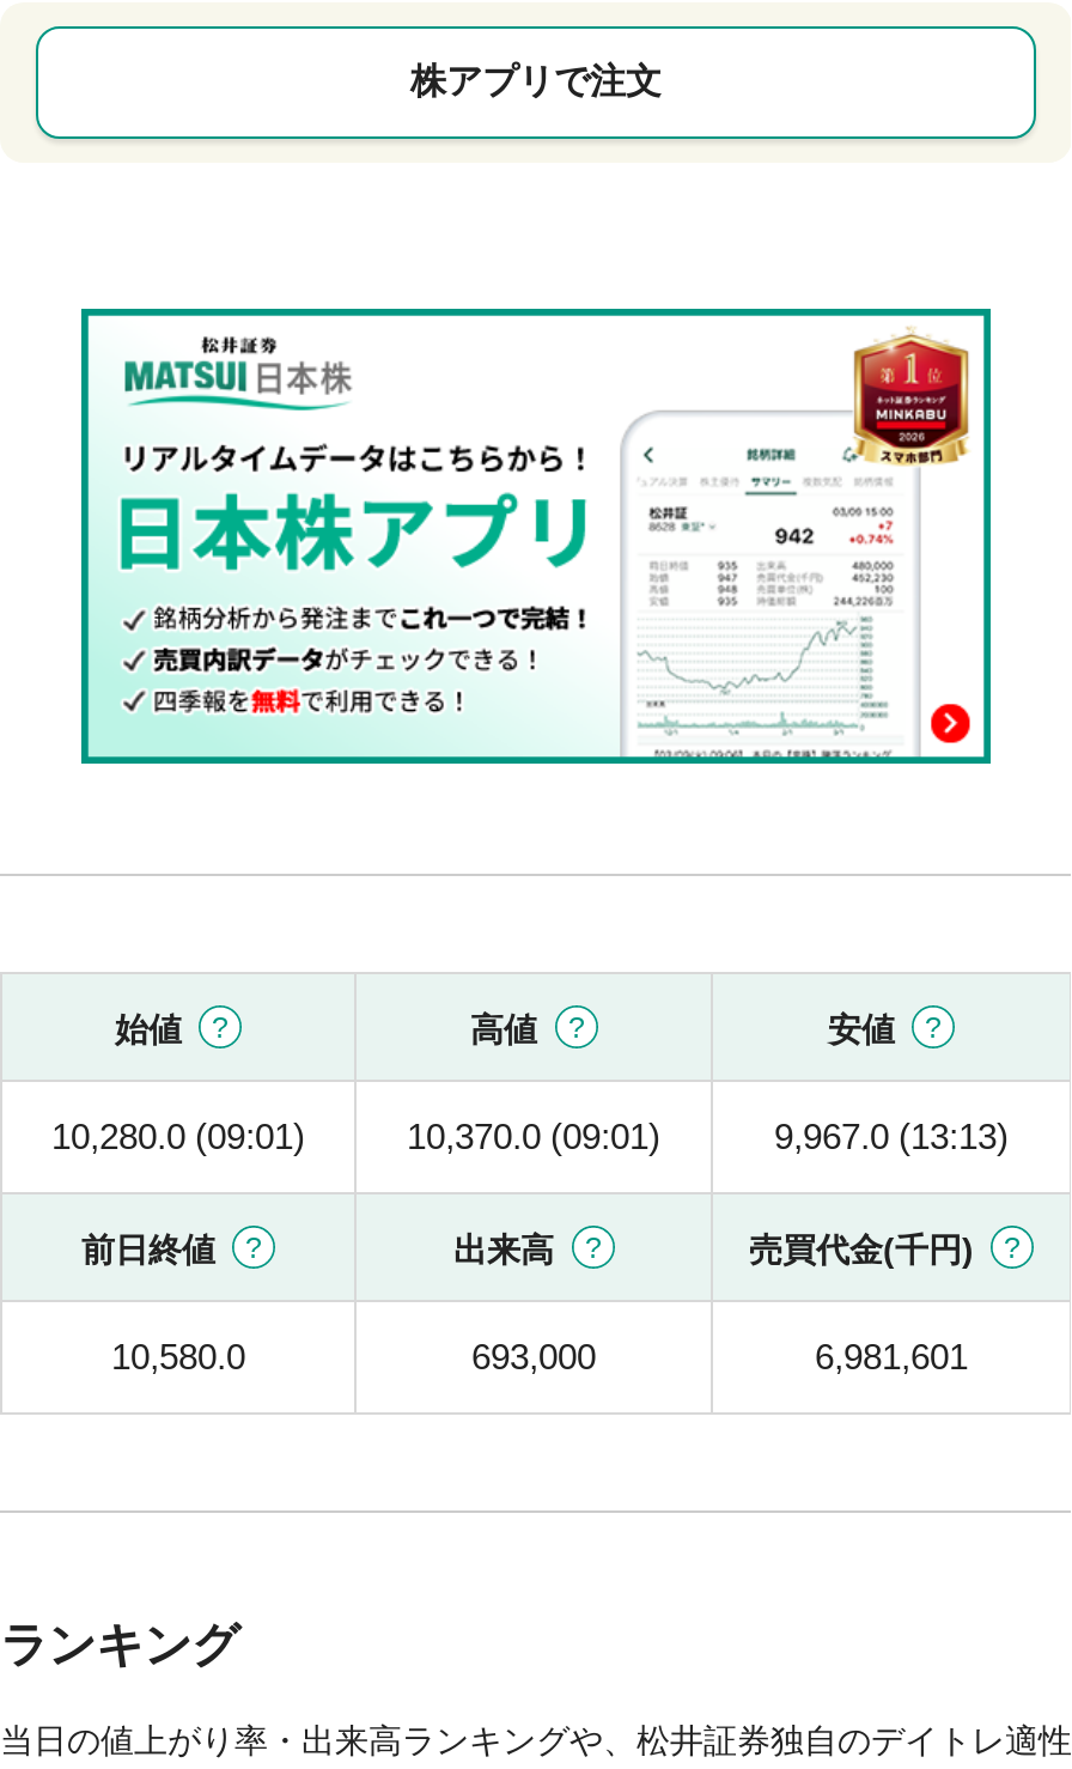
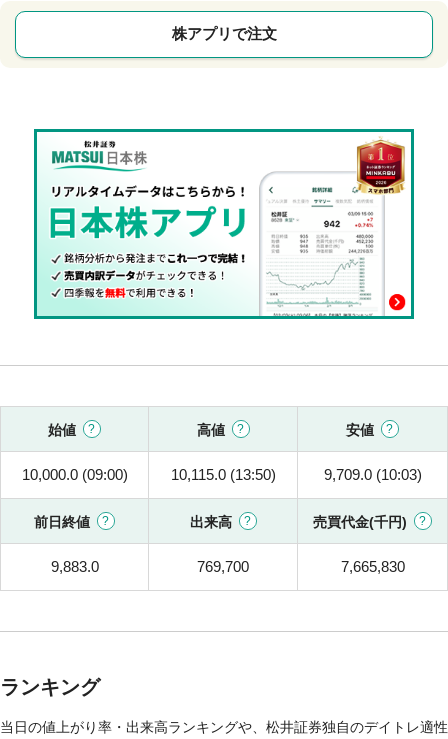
[51,1116,305,1157] 10,280.0 (09:01) -> [21,466,127,483] 10,000.0 (09:00)
[407,1116,660,1157] 10,370.0 (09:01) -> [170,466,275,483] 10,115.0 (13:50)
[774,1116,1009,1157] 9,967.0 (13:13) -> [323,466,421,483] 9,709.0 (10:03)
[111,1337,245,1377] 10,580.0 -> [50,558,98,575] 9,883.0
[471,1337,596,1377] 693,000 -> [197,558,249,575] 769,700
[815,1337,968,1377] 6,981,601 -> [340,558,404,575] 7,665,830

